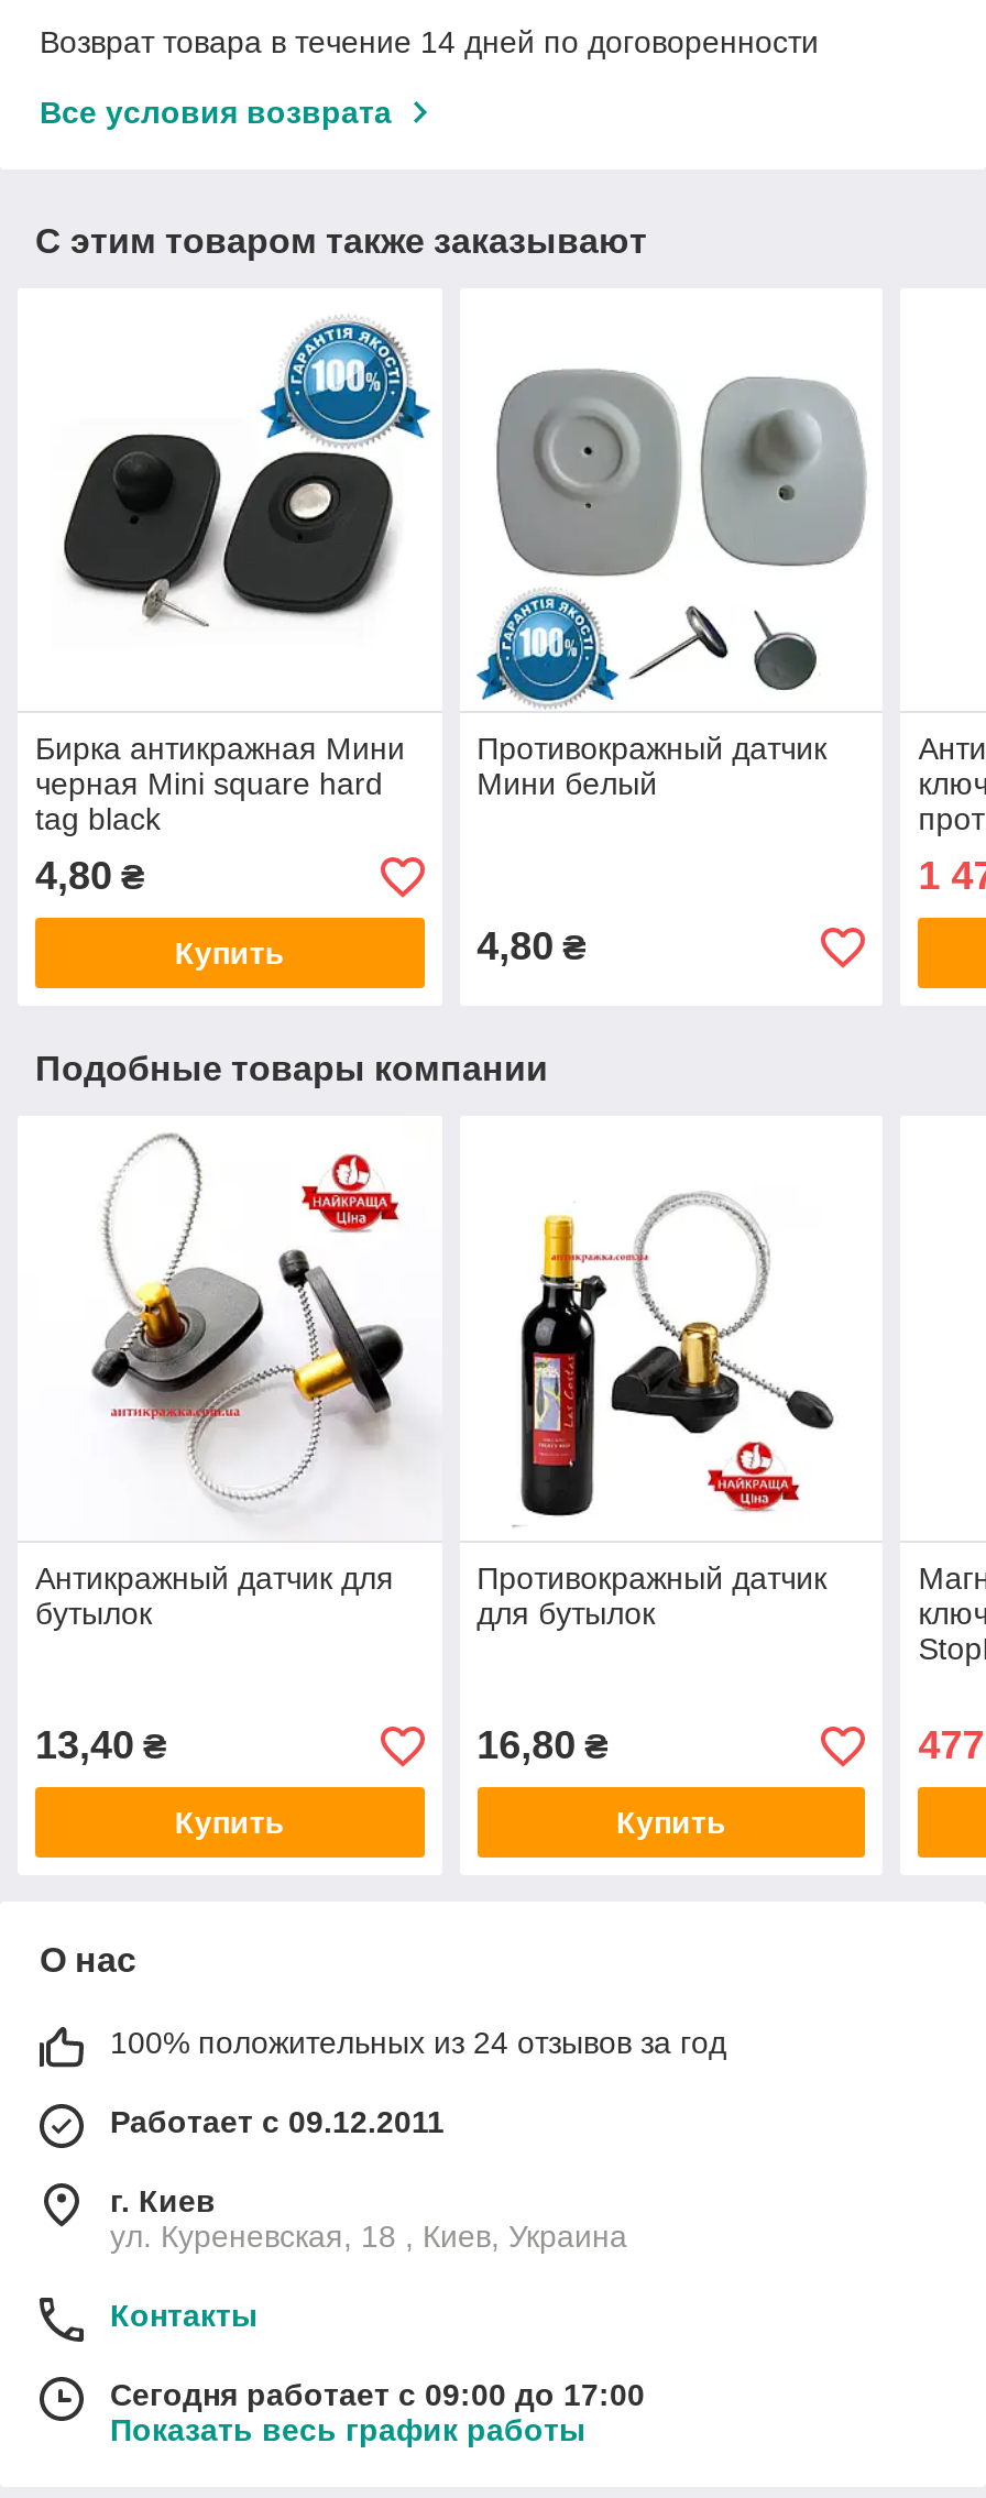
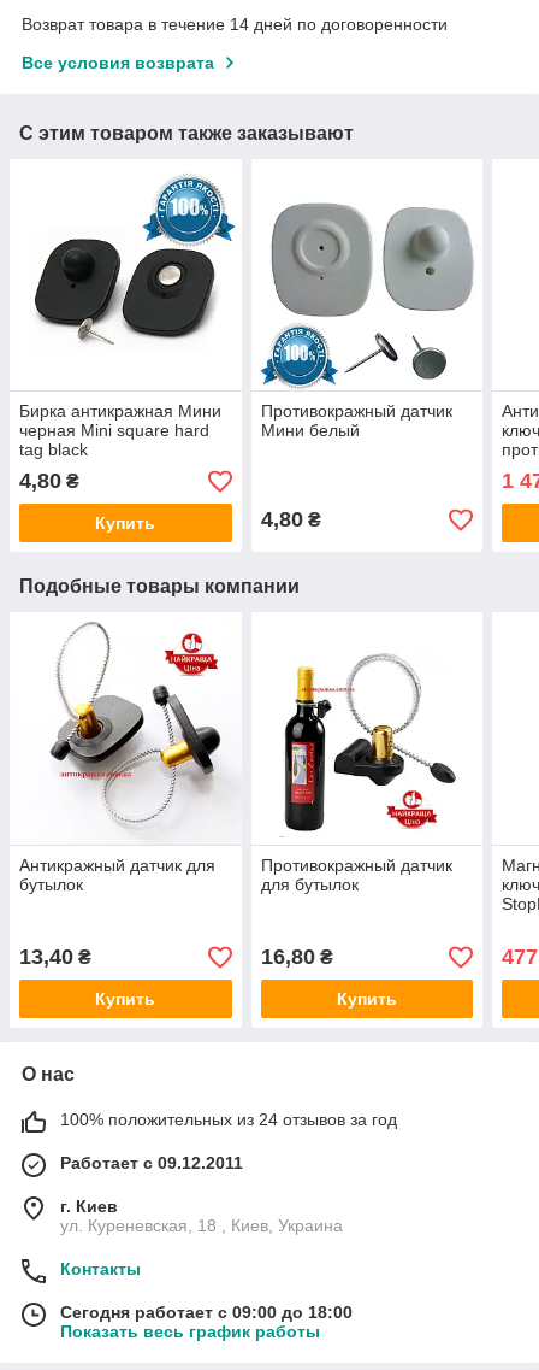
[110,2377,645,2412] Сегодня работает с 09:00 до 17:00 -> [60,1303,353,1322] Сегодня работает с 09:00 до 18:00

